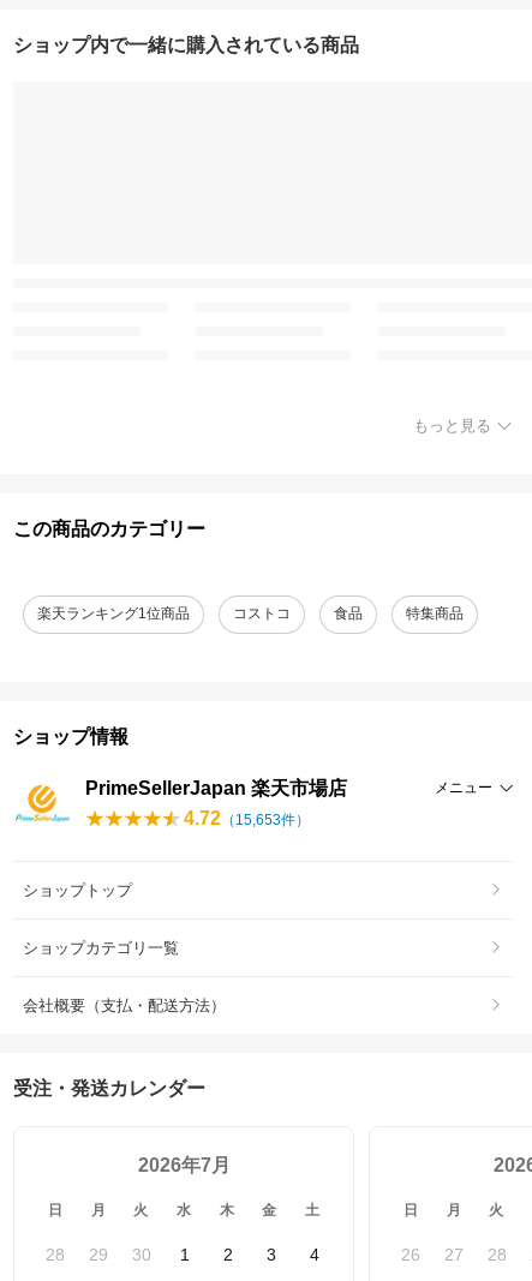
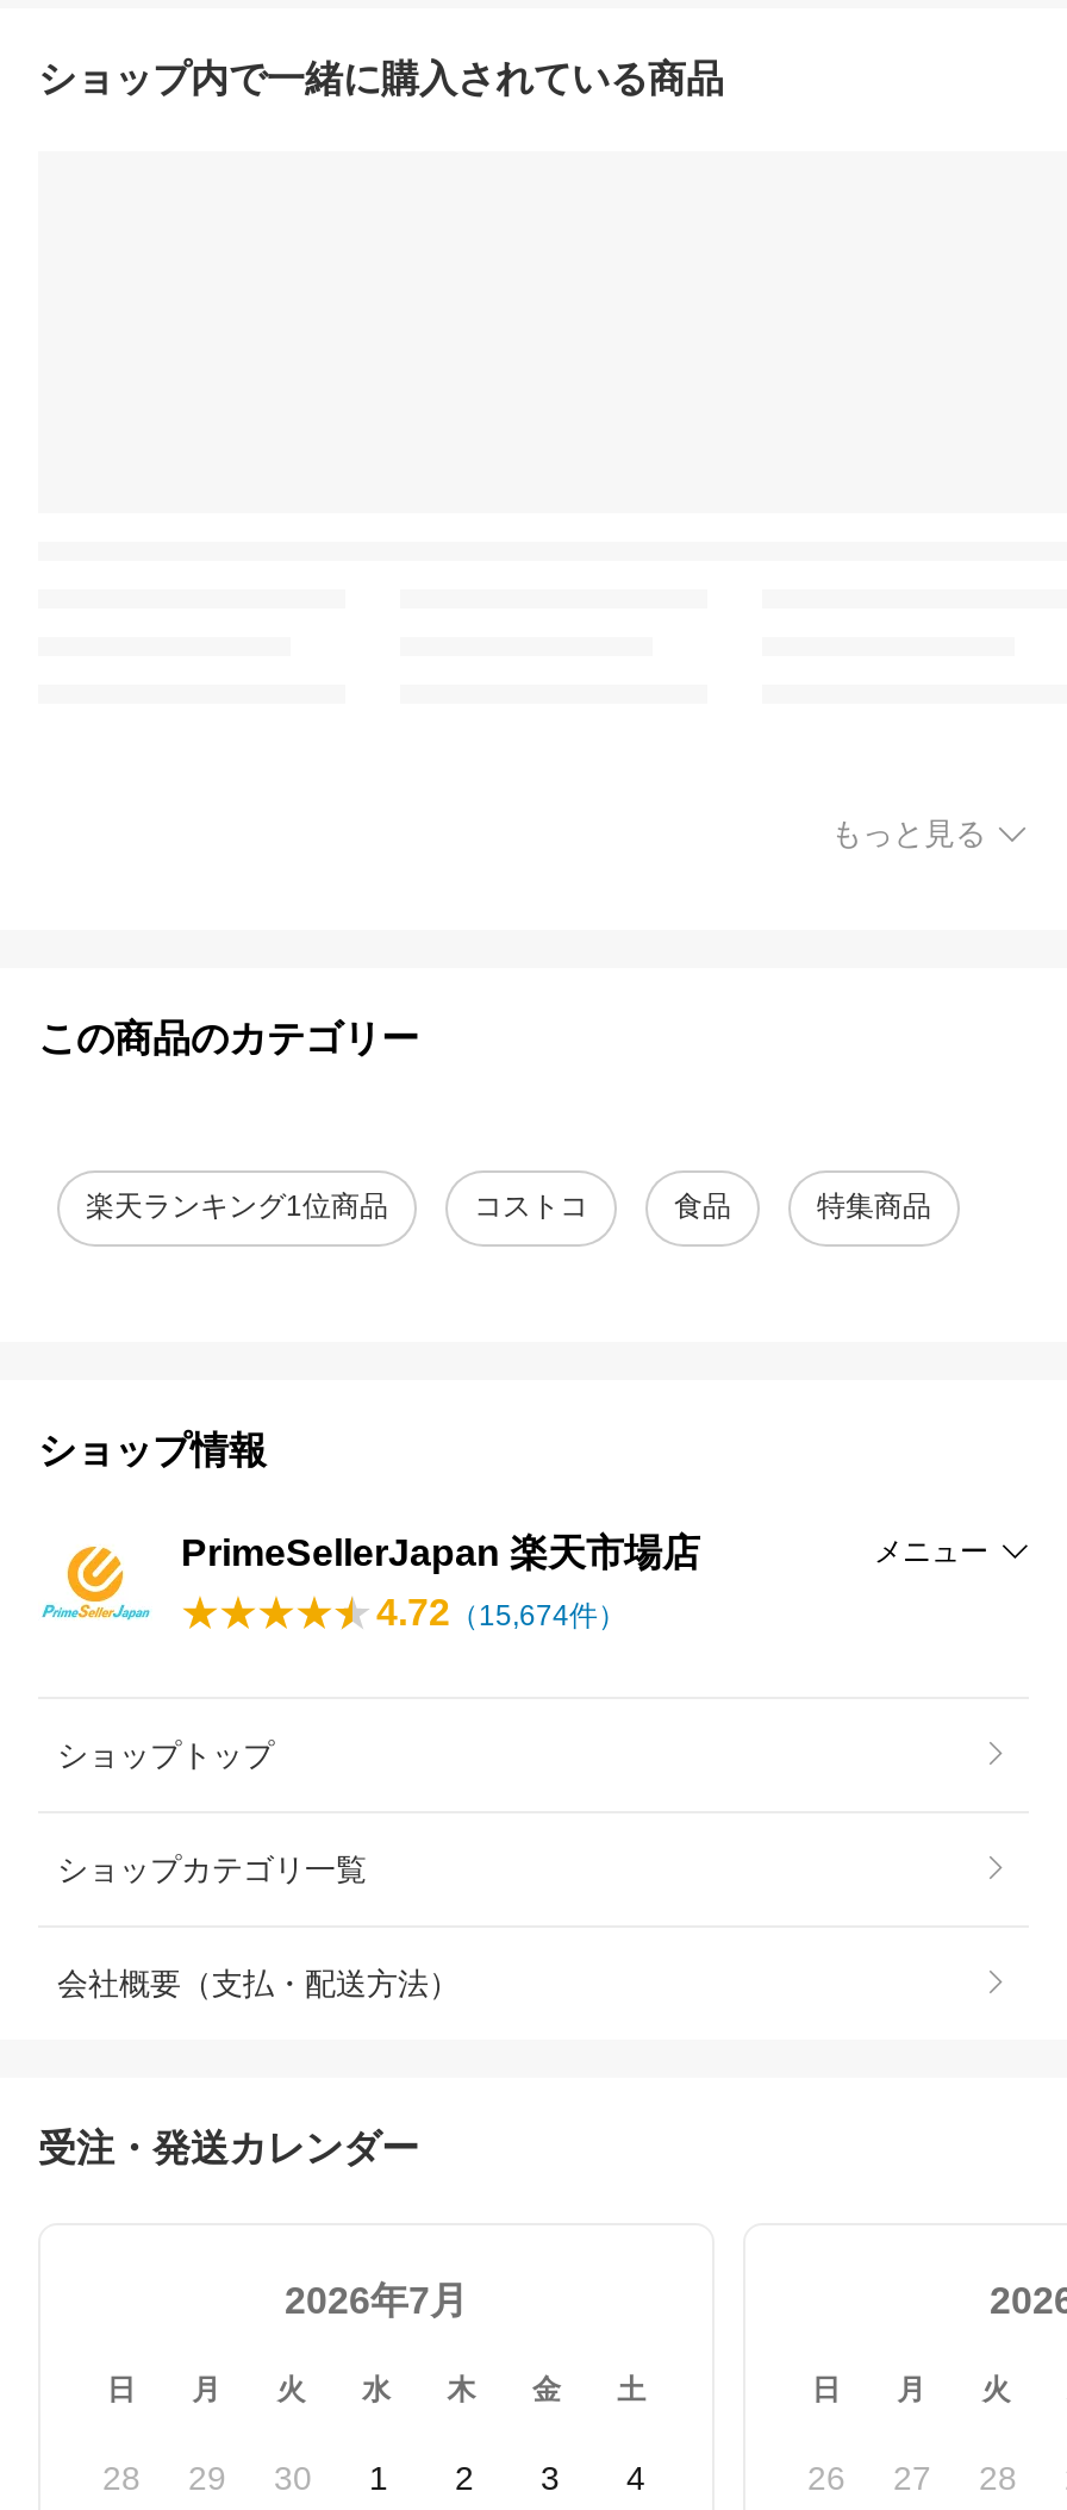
[184,807,310,828] 4.72（15,653件） -> [376,1591,626,1631] 4.72（15,674件）

